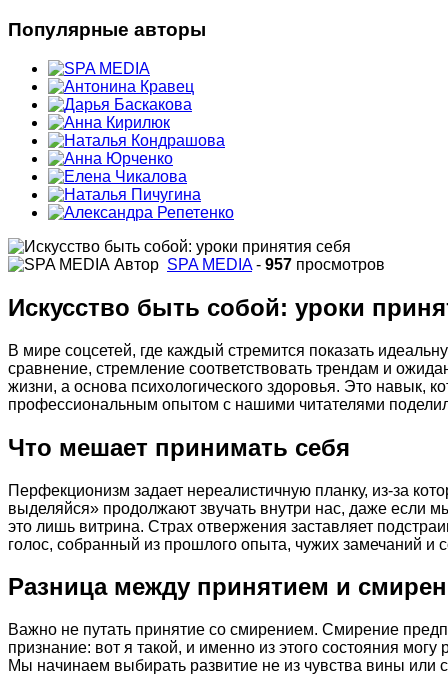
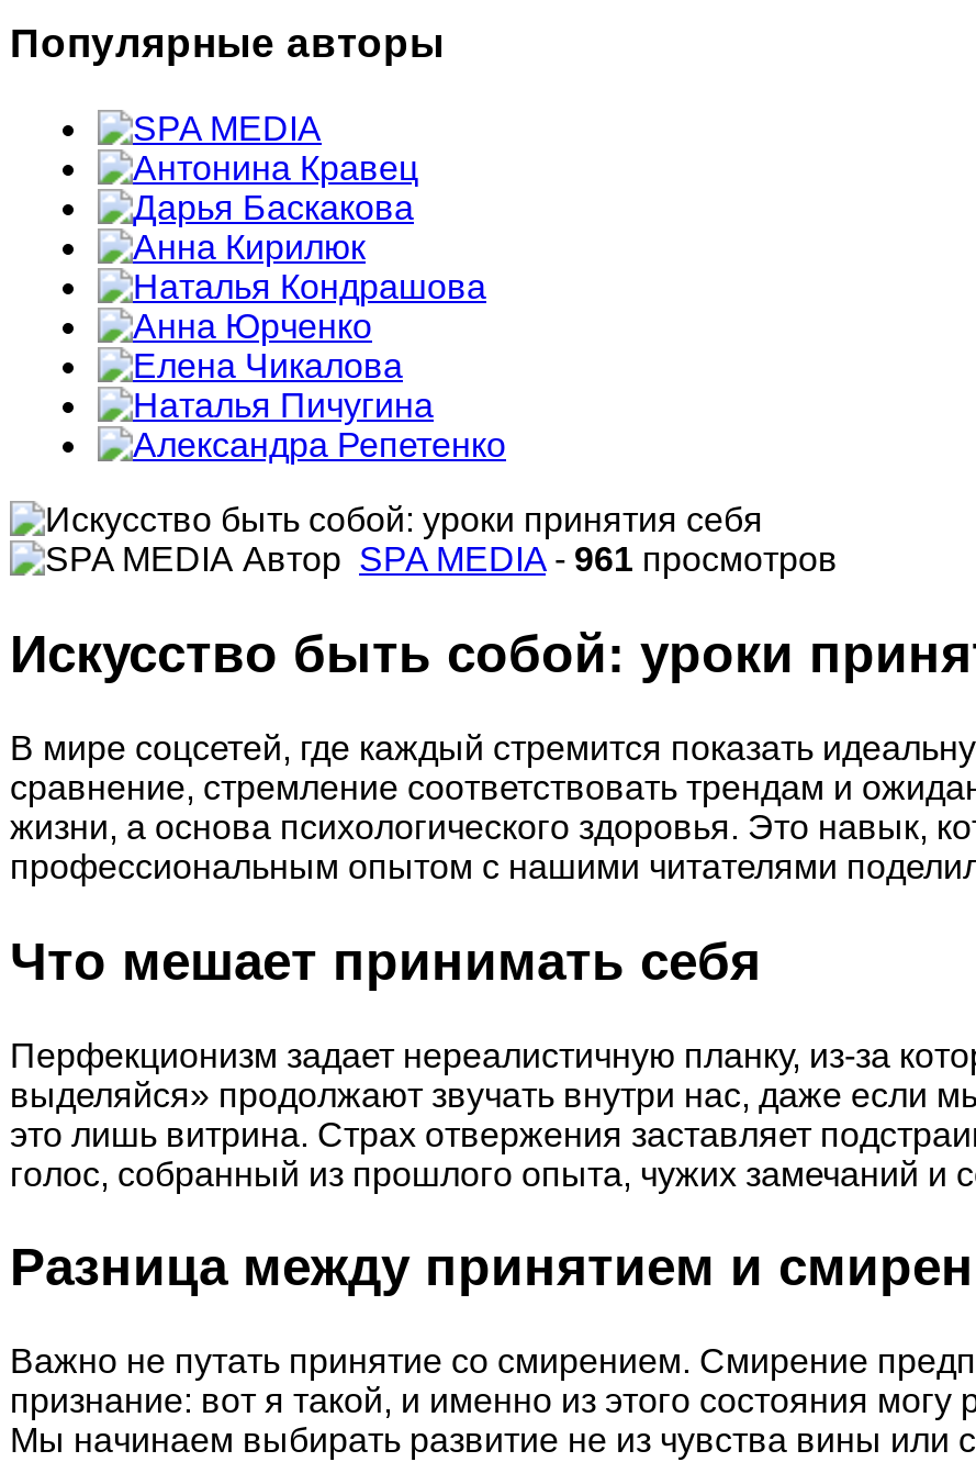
[114,256,385,273] Автор SPA MEDIA - 957 просмотров -> [243,540,838,578] Автор SPA MEDIA - 961 просмотров

